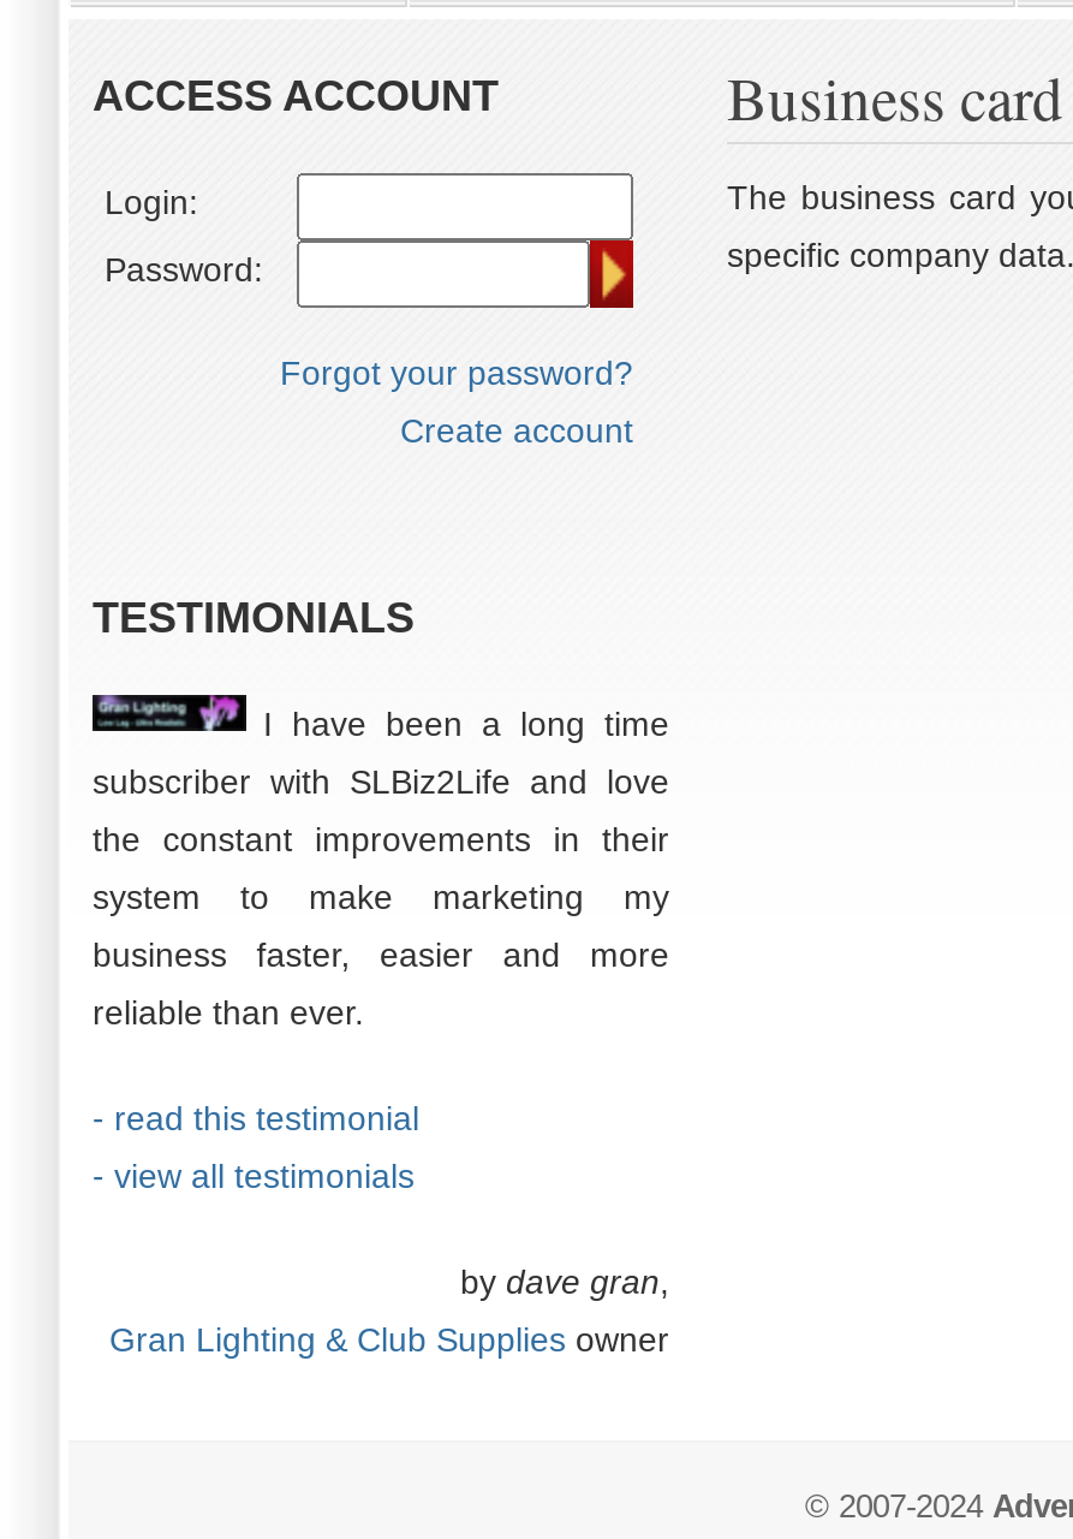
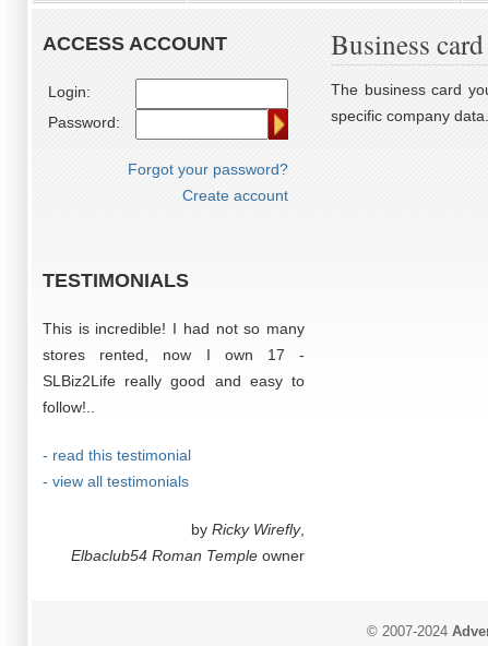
[93,705,669,1032] I have been a long time | subscriber with SLBiz2Life and love | the constant improvements in their | system to make marketing my | business faster, easier and more | reliable than ever. -> [43,320,305,416] This is incredible! I had not so many | stores rented, now I own 17 - | SLBiz2Life really good and easy to | follow!..
[460,1262,669,1301] by dave gran, -> [191,521,305,538] by Ricky Wirefly,
[109,1320,669,1359] Gran Lighting & Club Supplies owner -> [71,547,305,564] Elbaclub54 Roman Temple owner

